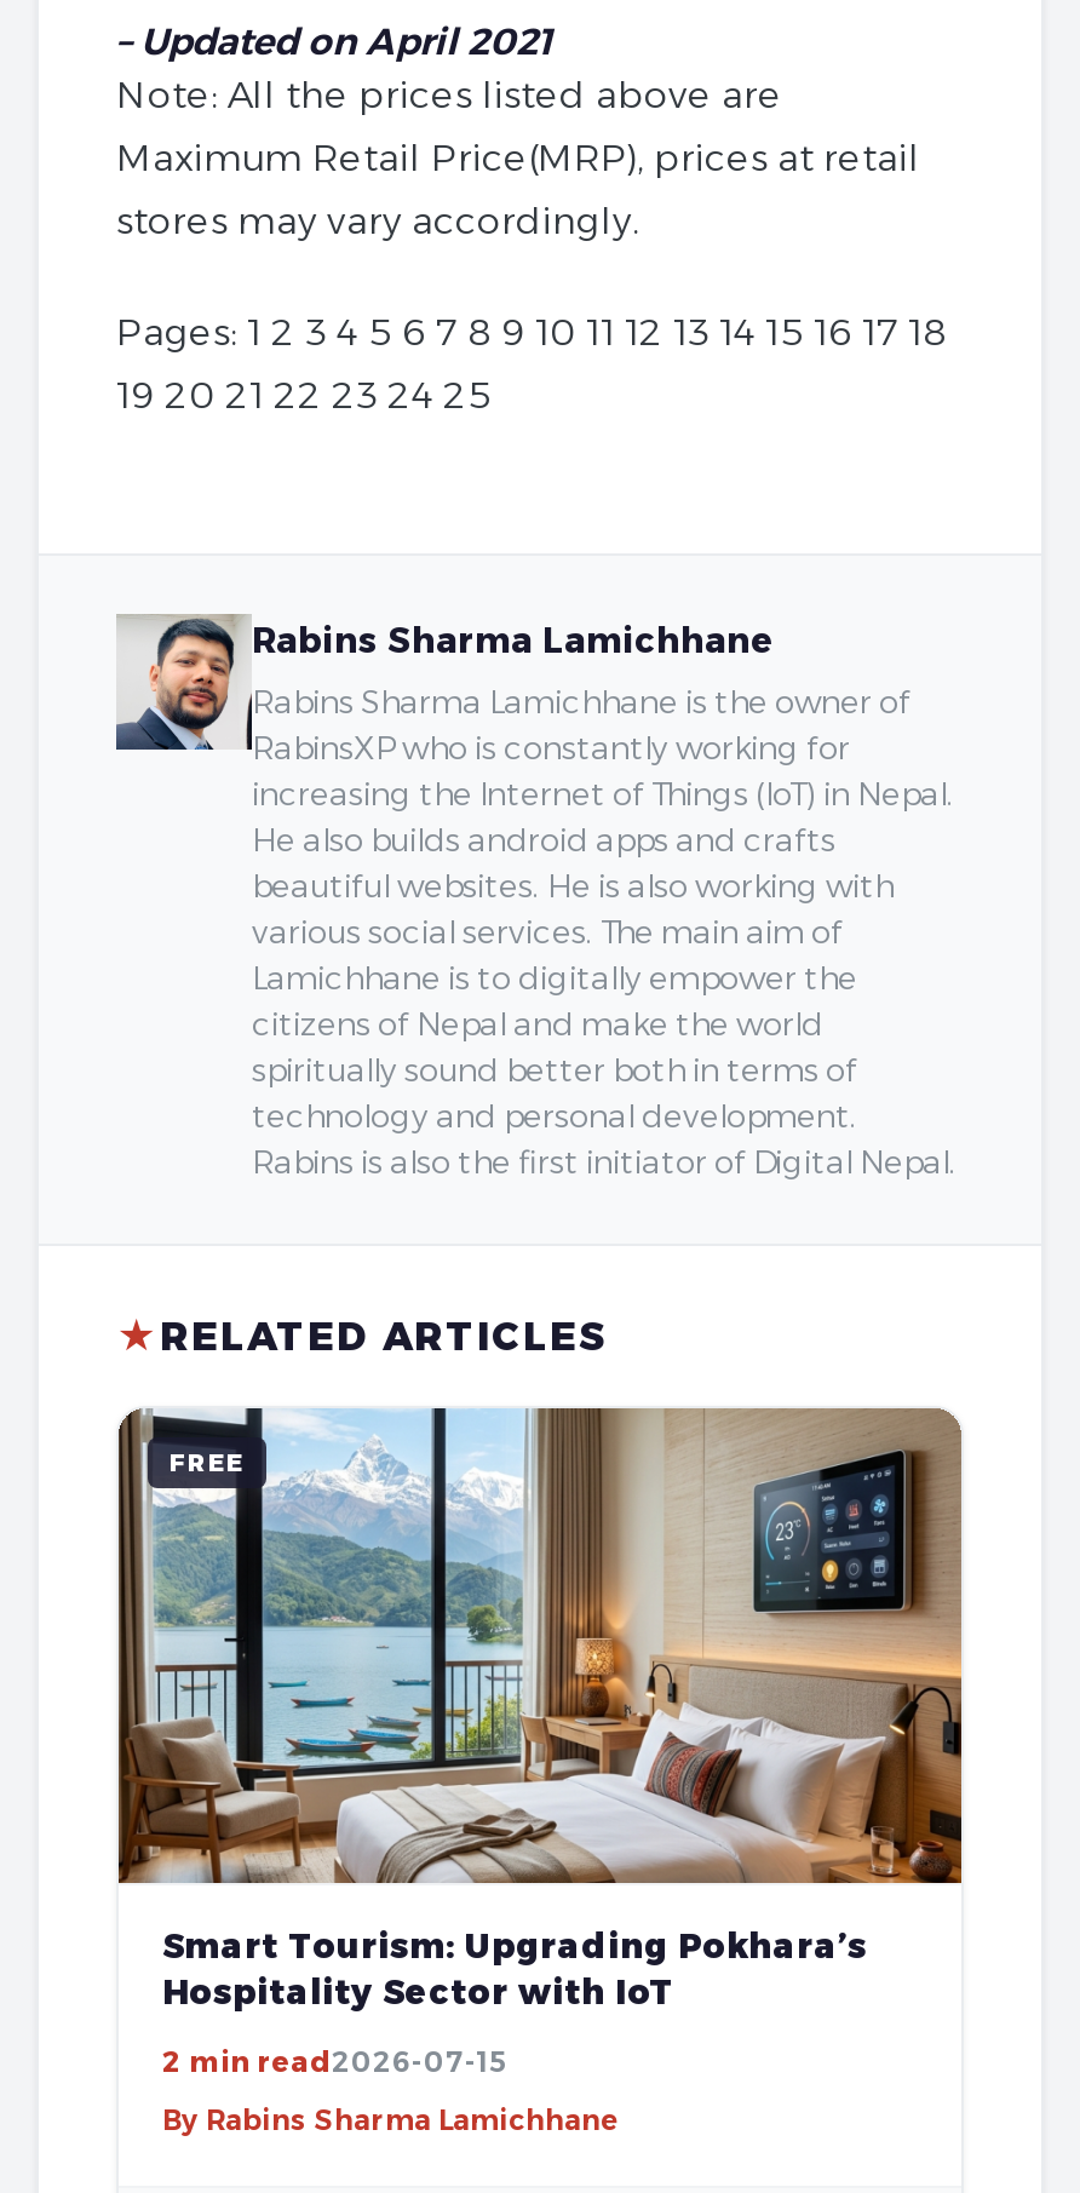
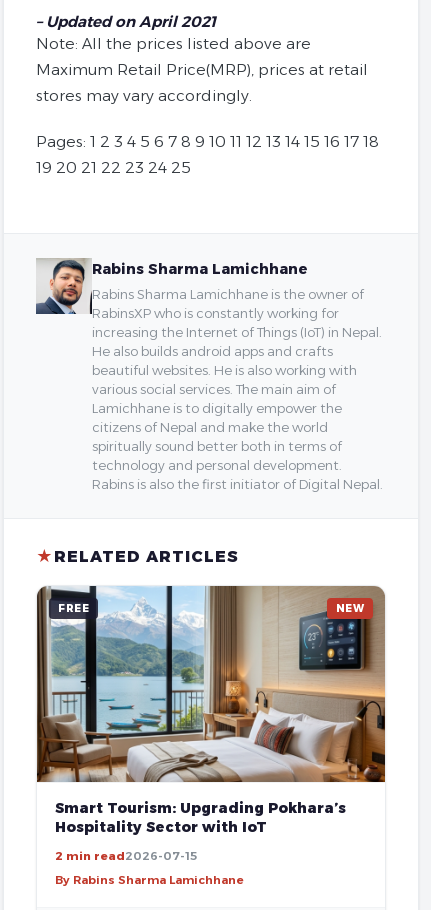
none -> [335,602,364,614] NEW

